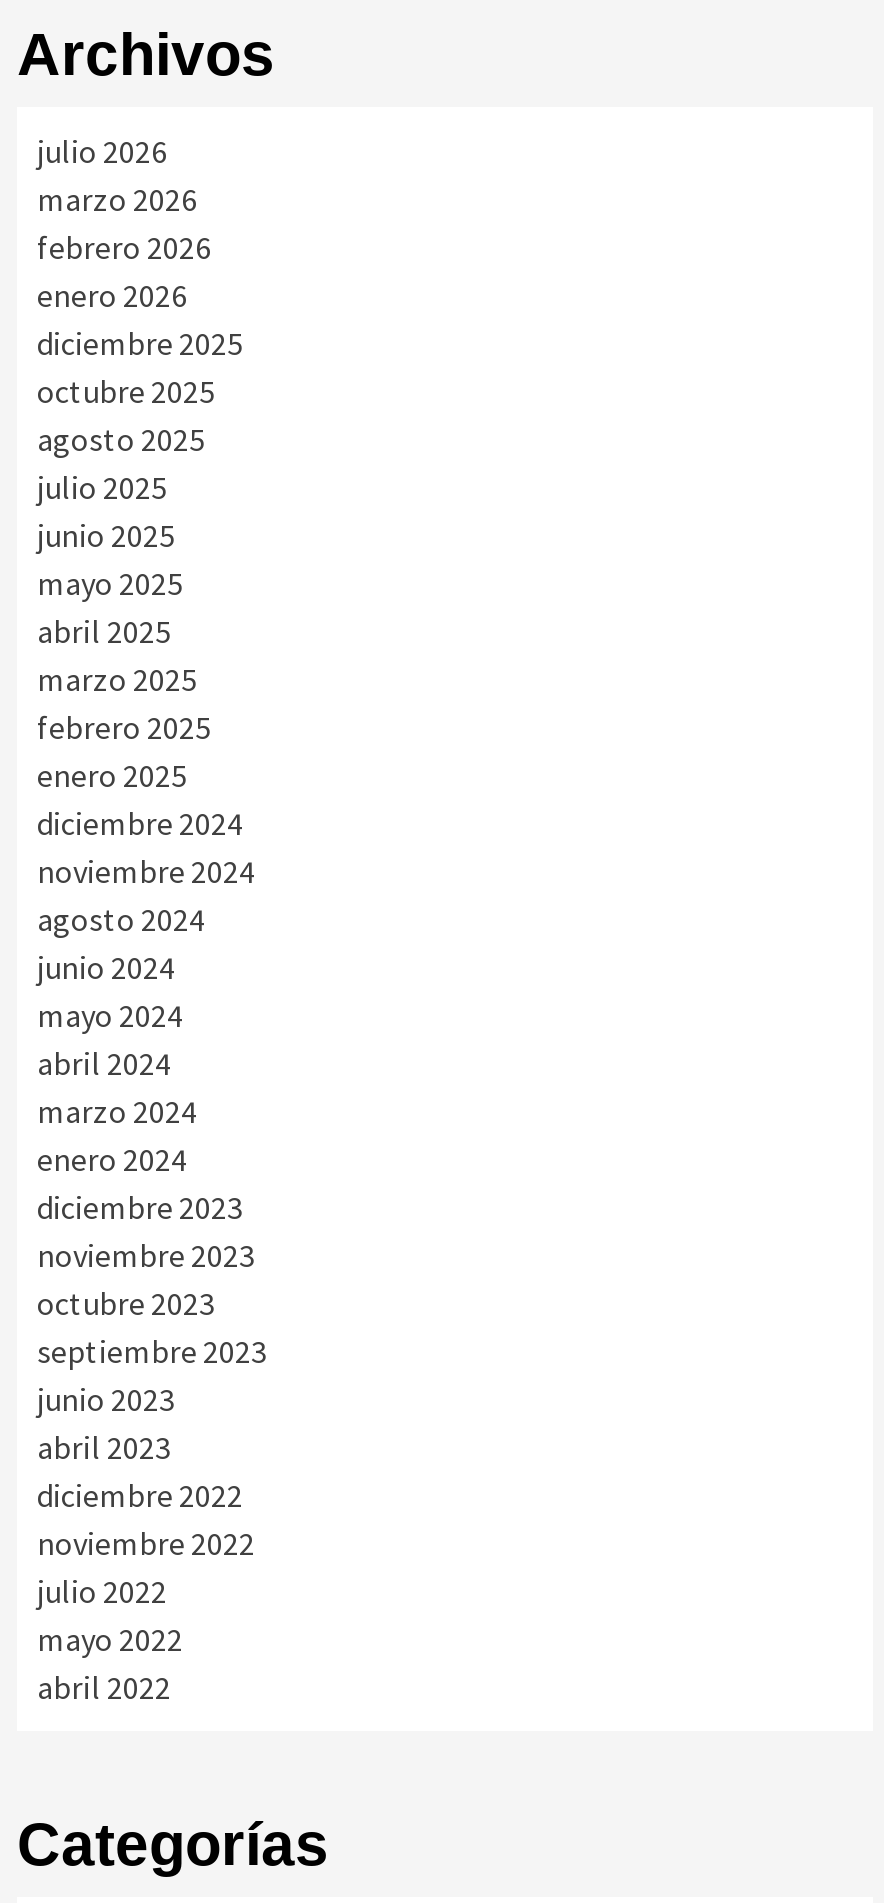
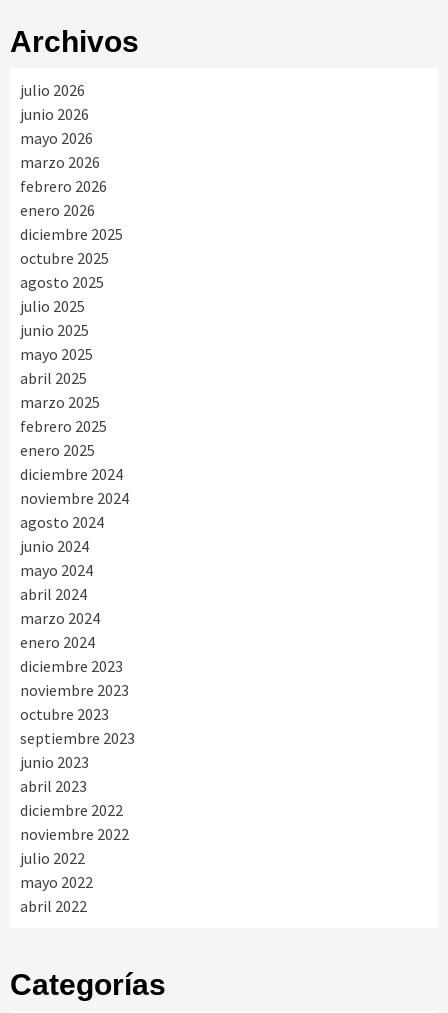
none -> [20,104,93,148] junio 2026 | mayo 2026

